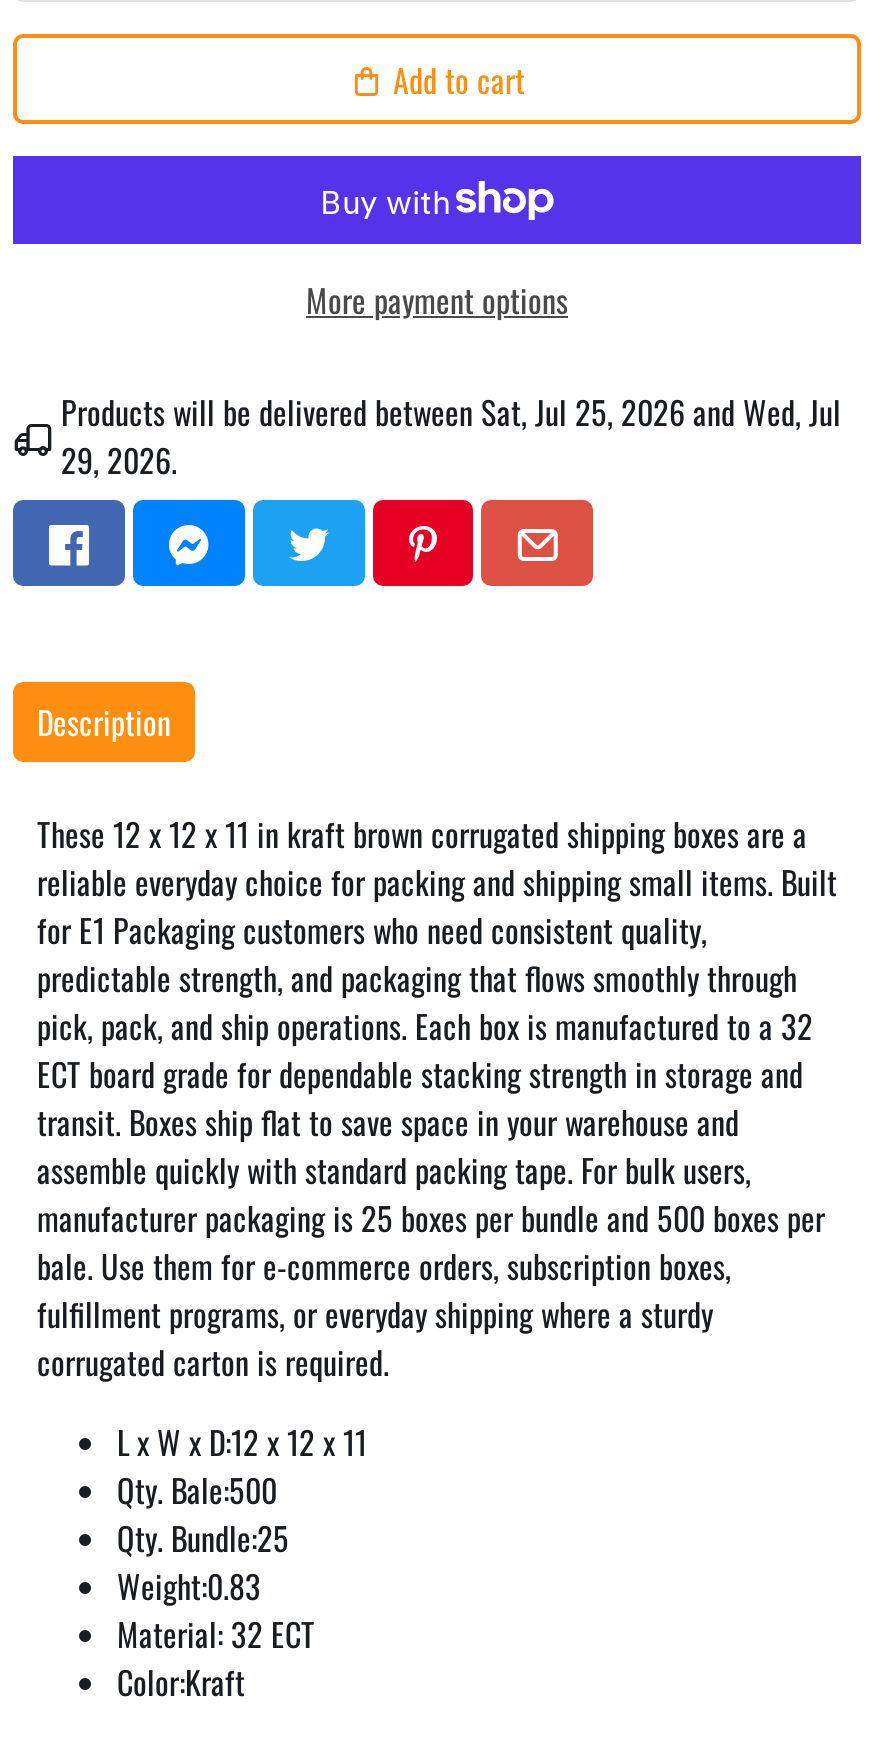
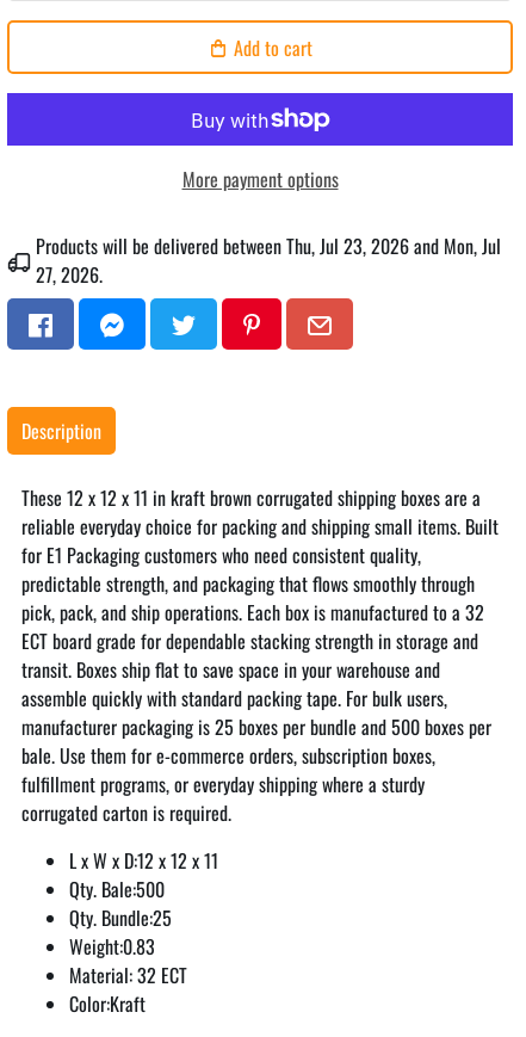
[61,389,841,437] Products will be delivered between Sat, Jul 25, 2026 and Wed, Jul -> [36,232,501,261] Products will be delivered between Thu, Jul 23, 2026 and Mon, Jul
[61,437,177,485] 29, 2026. -> [36,261,103,289] 27, 2026.

